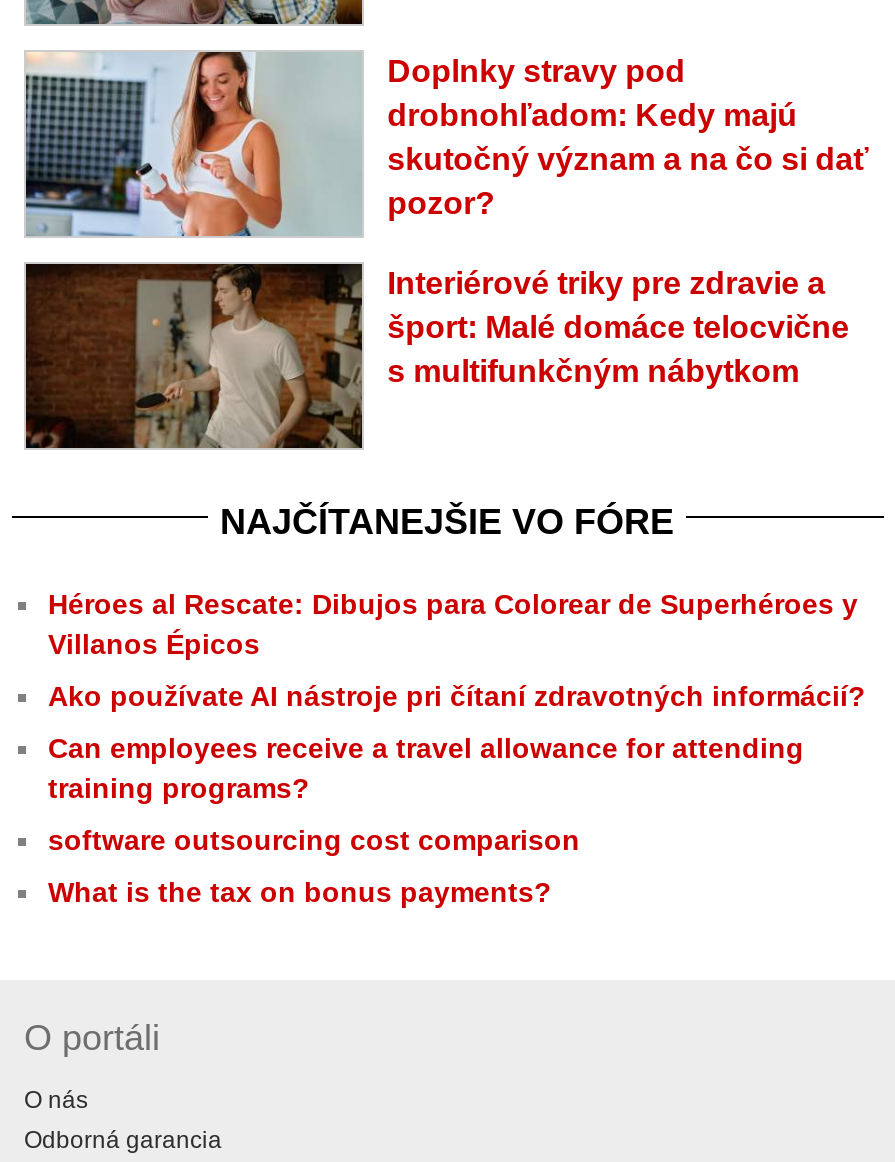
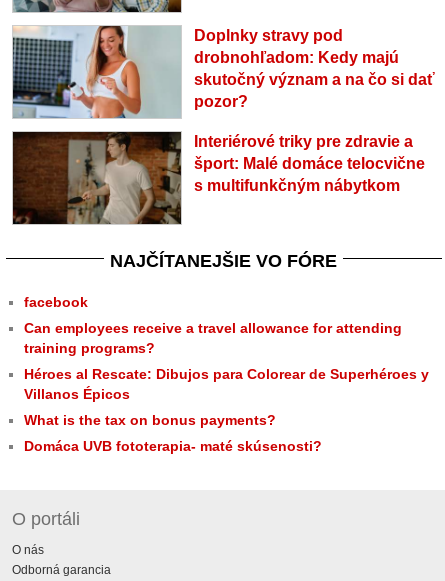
moved [48,587,858,659] -> [24,366,429,402]: Héroes al Rescate: Dibujos para Colorear de Superhéroes y | Villanos Épicos
[48,679,866,711] Ako používate AI nástroje pri čítaní zdravotných informácií? -> [24,294,88,310] facebook
moved [48,731,804,803] -> [24,320,402,356]: Can employees receive a travel allowance for attending | training programs?
[48,823,580,855] software outsourcing cost comparison -> none
moved [48,875,552,907] -> [24,412,276,428]: What is the tax on bonus payments?
none -> [24,438,322,454] Domáca UVB fototerapia- maté skúsenosti?

